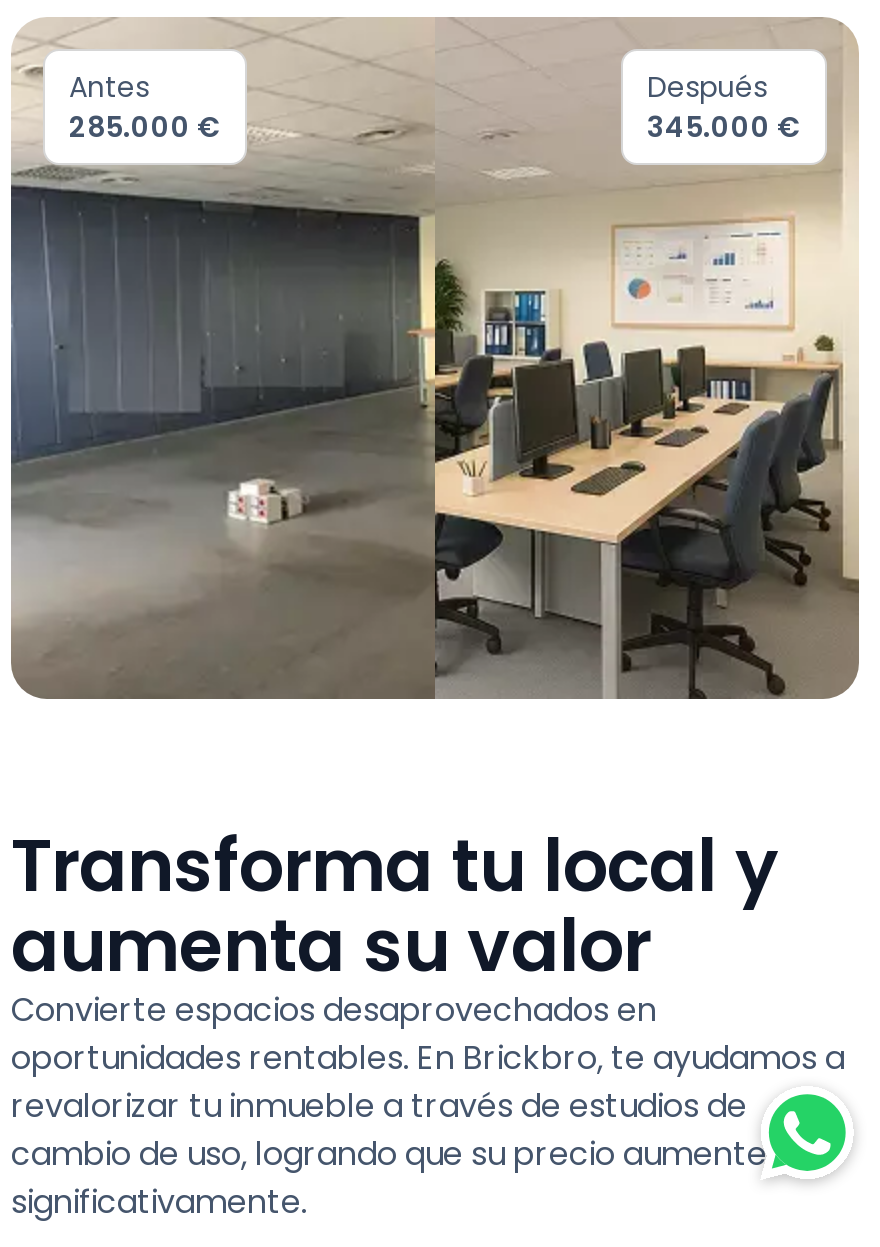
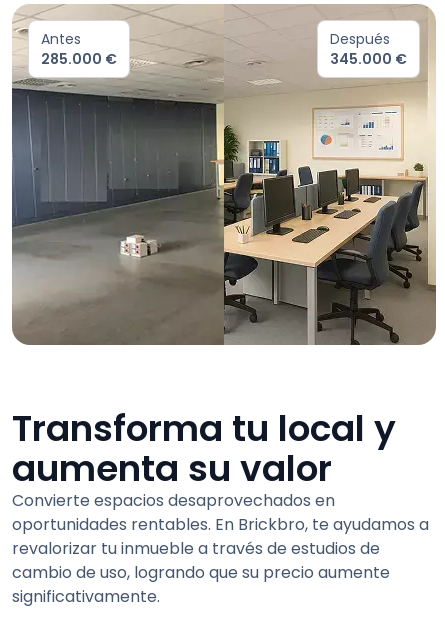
[767,1091,847,1183] [image] -> none

